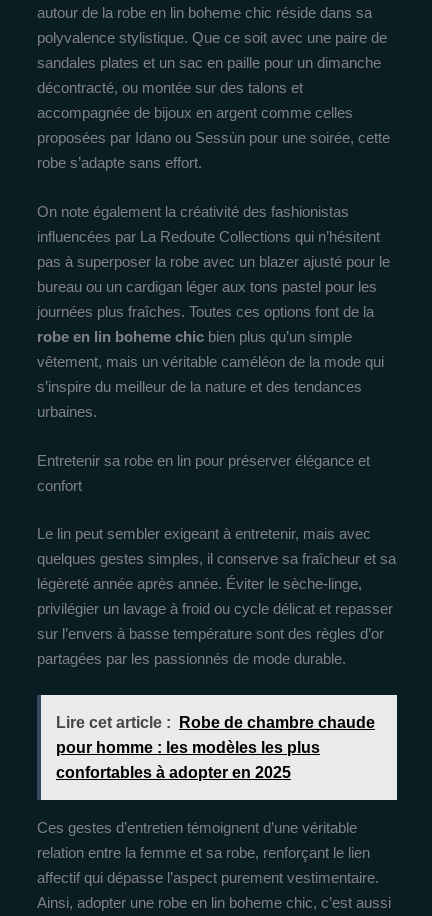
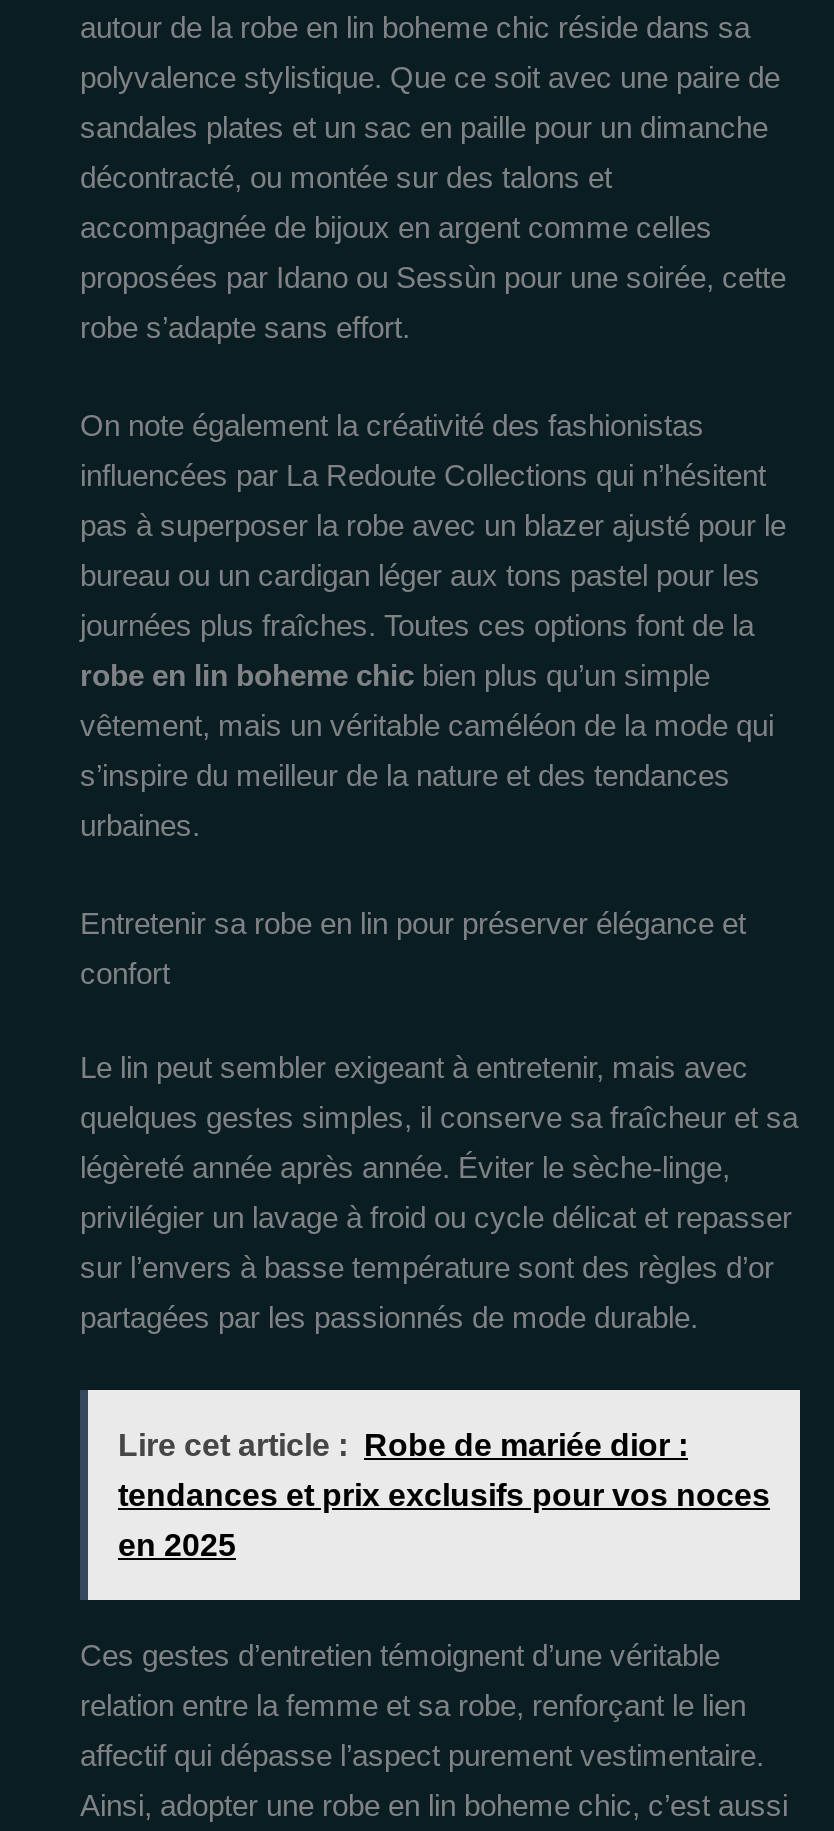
[56,714,375,731] Lire cet article : Robe de chambre chaude -> [118,1428,688,1462] Lire cet article : Robe de mariée dior :
[56,739,320,756] pour homme : les modèles les plus -> [118,1478,770,1512] tendances et prix exclusifs pour vos noces
[56,764,291,781] confortables à adopter en 2025 -> [118,1528,236,1562] en 2025

